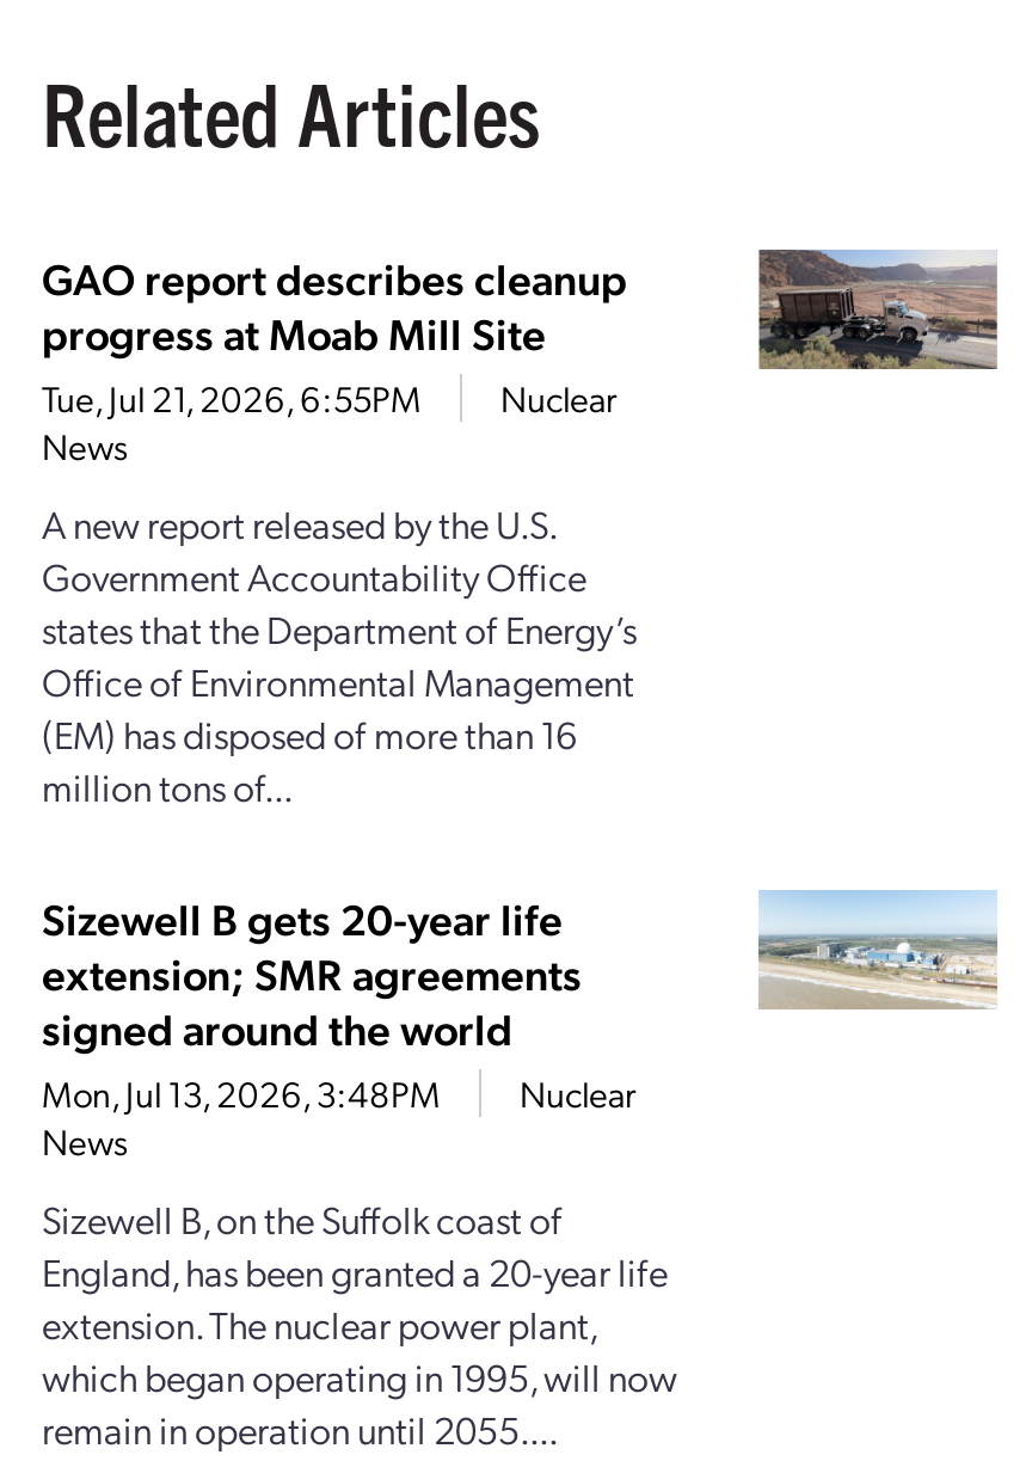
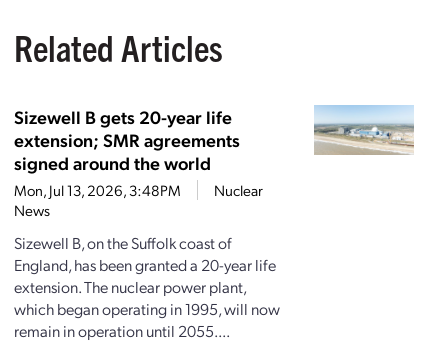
[42,250,637,812] GAO report describes cleanup | progress at Moab Mill Site | Tue, Jul 21, 2026, 6:55PM | Nuclear | News | A new report released by the U.S. | Government Accountability Office | states that the Department of Energy’s | Office of Environmental Management | (EM) has disposed of more than 16 | million tons of... -> none
[756,247,1000,369] [image] -> none

